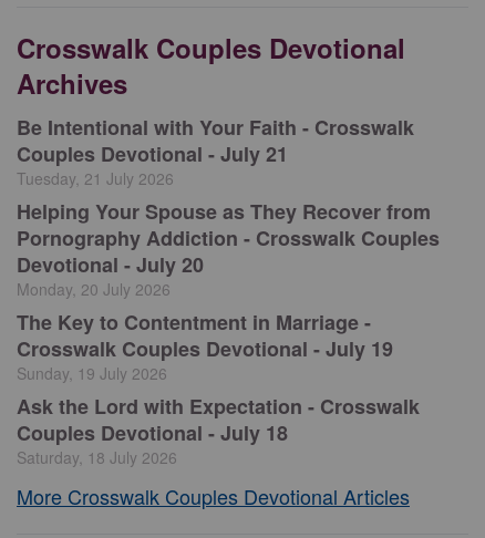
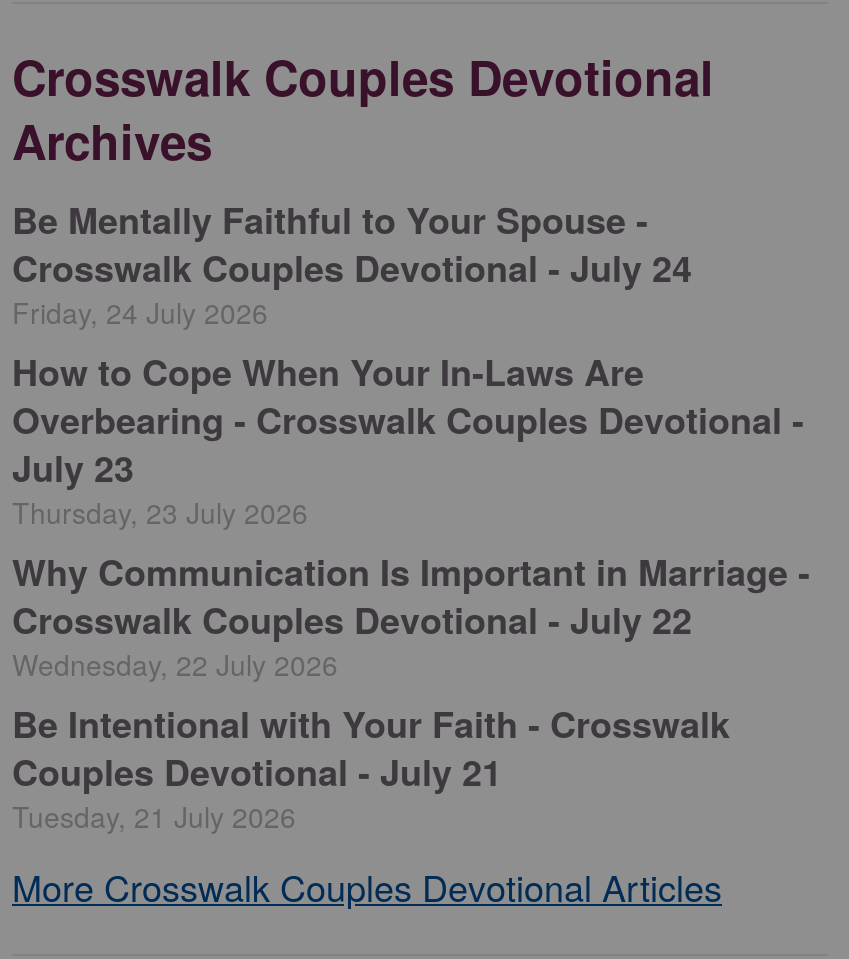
none -> [12,193,810,683] Be Mentally Faithful to Your Spouse - | Crosswalk Couples Devotional - July 24 | Friday, 24 July 2026 | How to Cope When Your In-Laws Are | Overbearing - Crosswalk Couples Devotional - | July 23 | Thursday, 23 July 2026 | Why Communication Is Important in Marriage - | Crosswalk Couples Devotional - July 22 | Wednesday, 22 July 2026
moved [17,112,414,189] -> [12,697,730,835]: Be Intentional with Your Faith - Crosswalk | Couples Devotional - July 21 | Tuesday, 21 July 2026
[17,196,440,468] Helping Your Spouse as They Recover from | Pornography Addiction - Crosswalk Couples | Devotional - July 20 | Monday, 20 July 2026 | The Key to Contentment in Marriage - | Crosswalk Couples Devotional - July 19 | Sunday, 19 July 2026 | Ask the Lord with Expectation - Crosswalk | Couples Devotional - July 18 | Saturday, 18 July 2026 -> none

